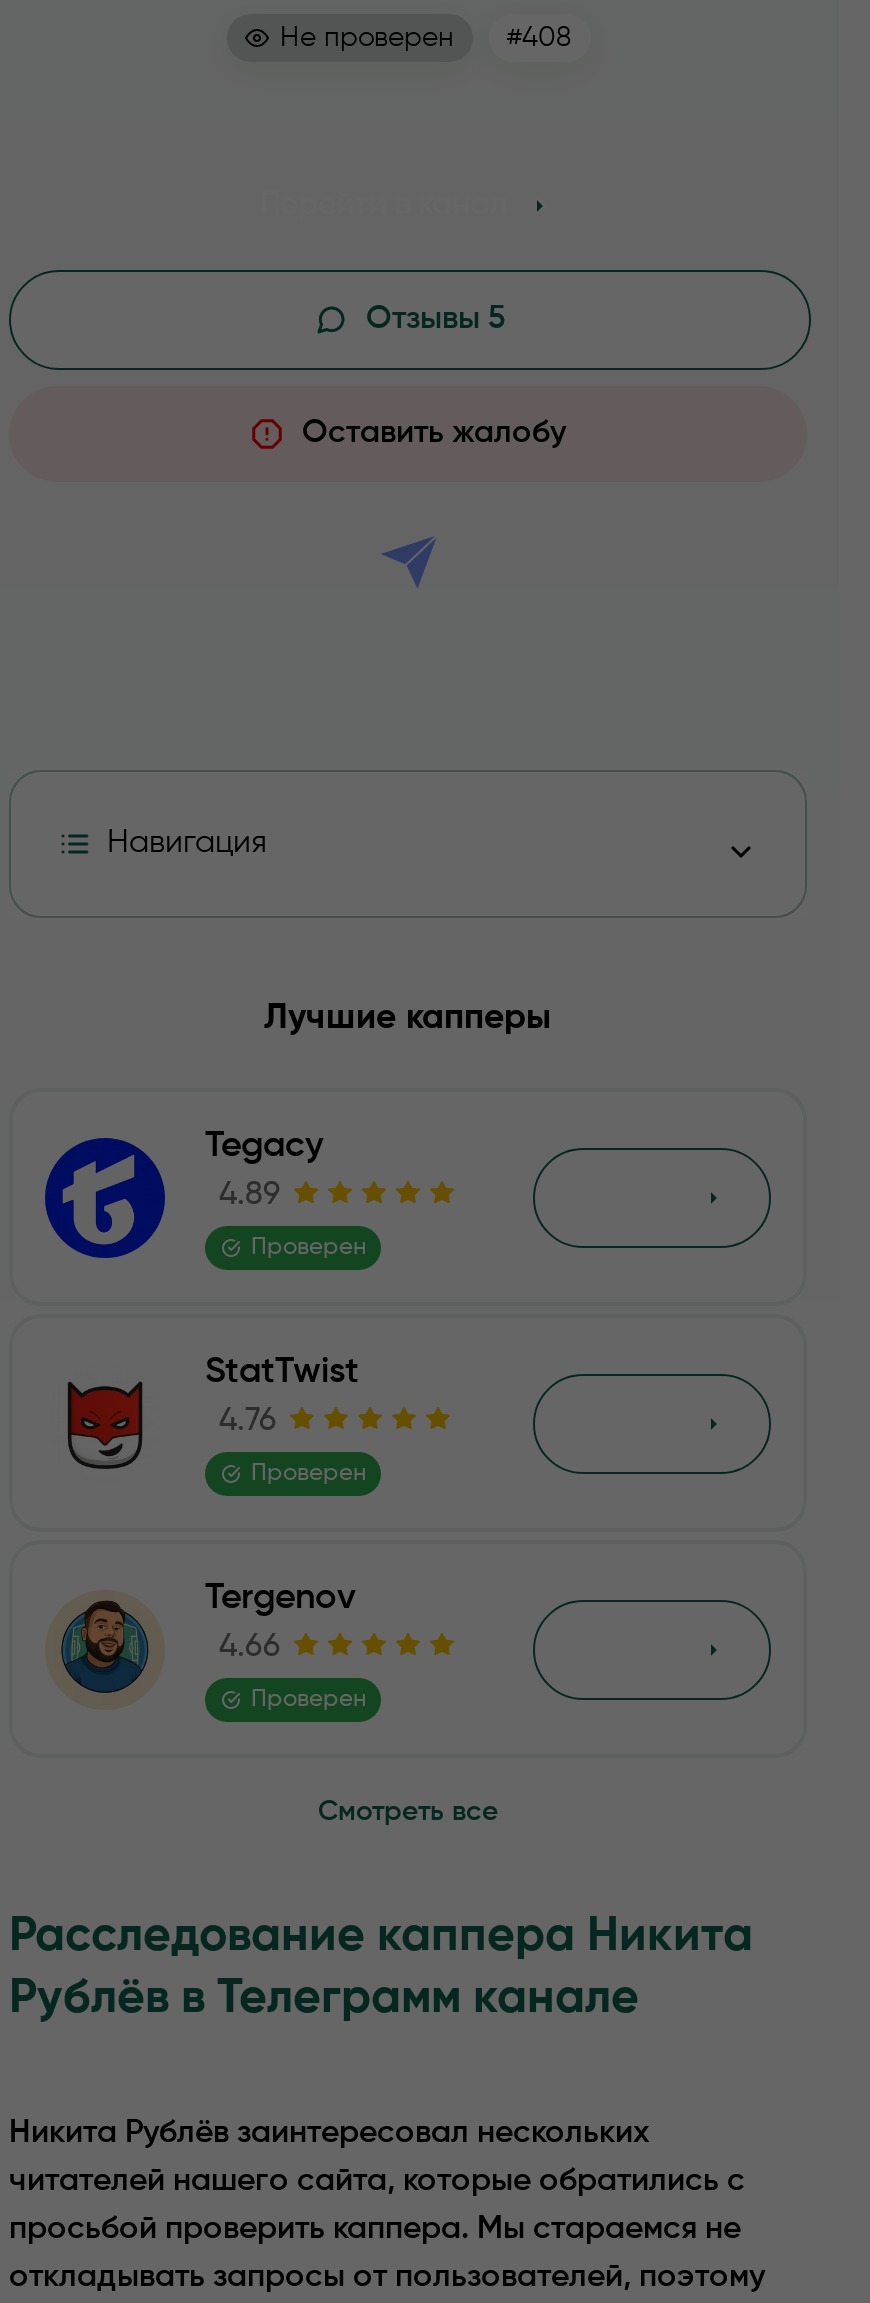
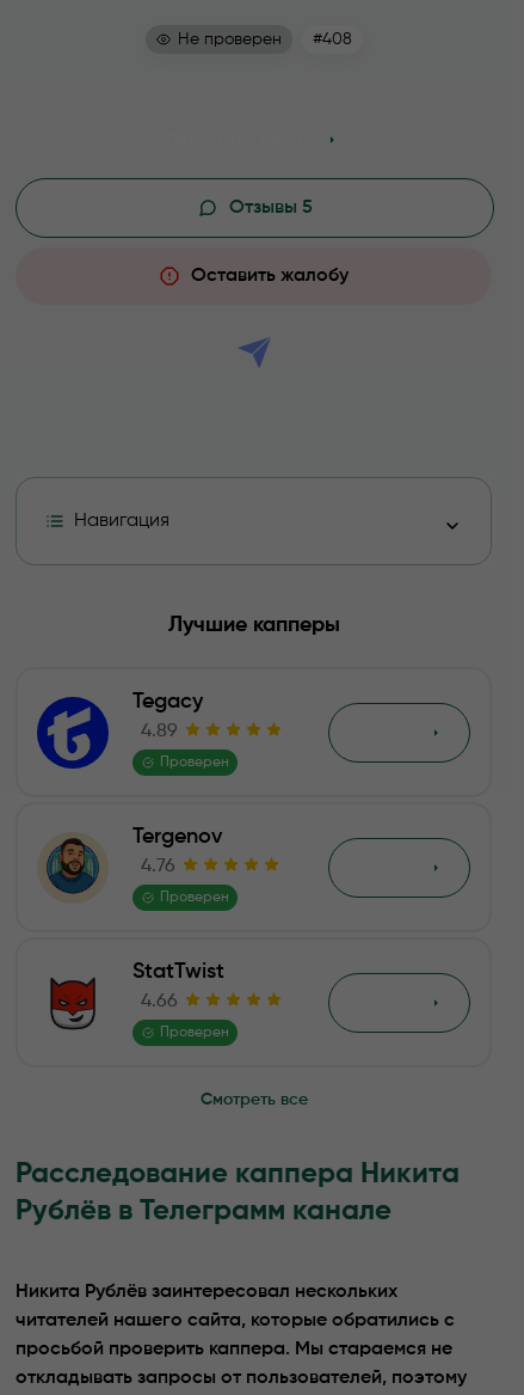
moved [47,1354,359,1482] -> [38,961,224,1038]: [image] | StatTwist
moved [45,1580,355,1710] -> [37,826,222,904]: [image] | Tergenov

